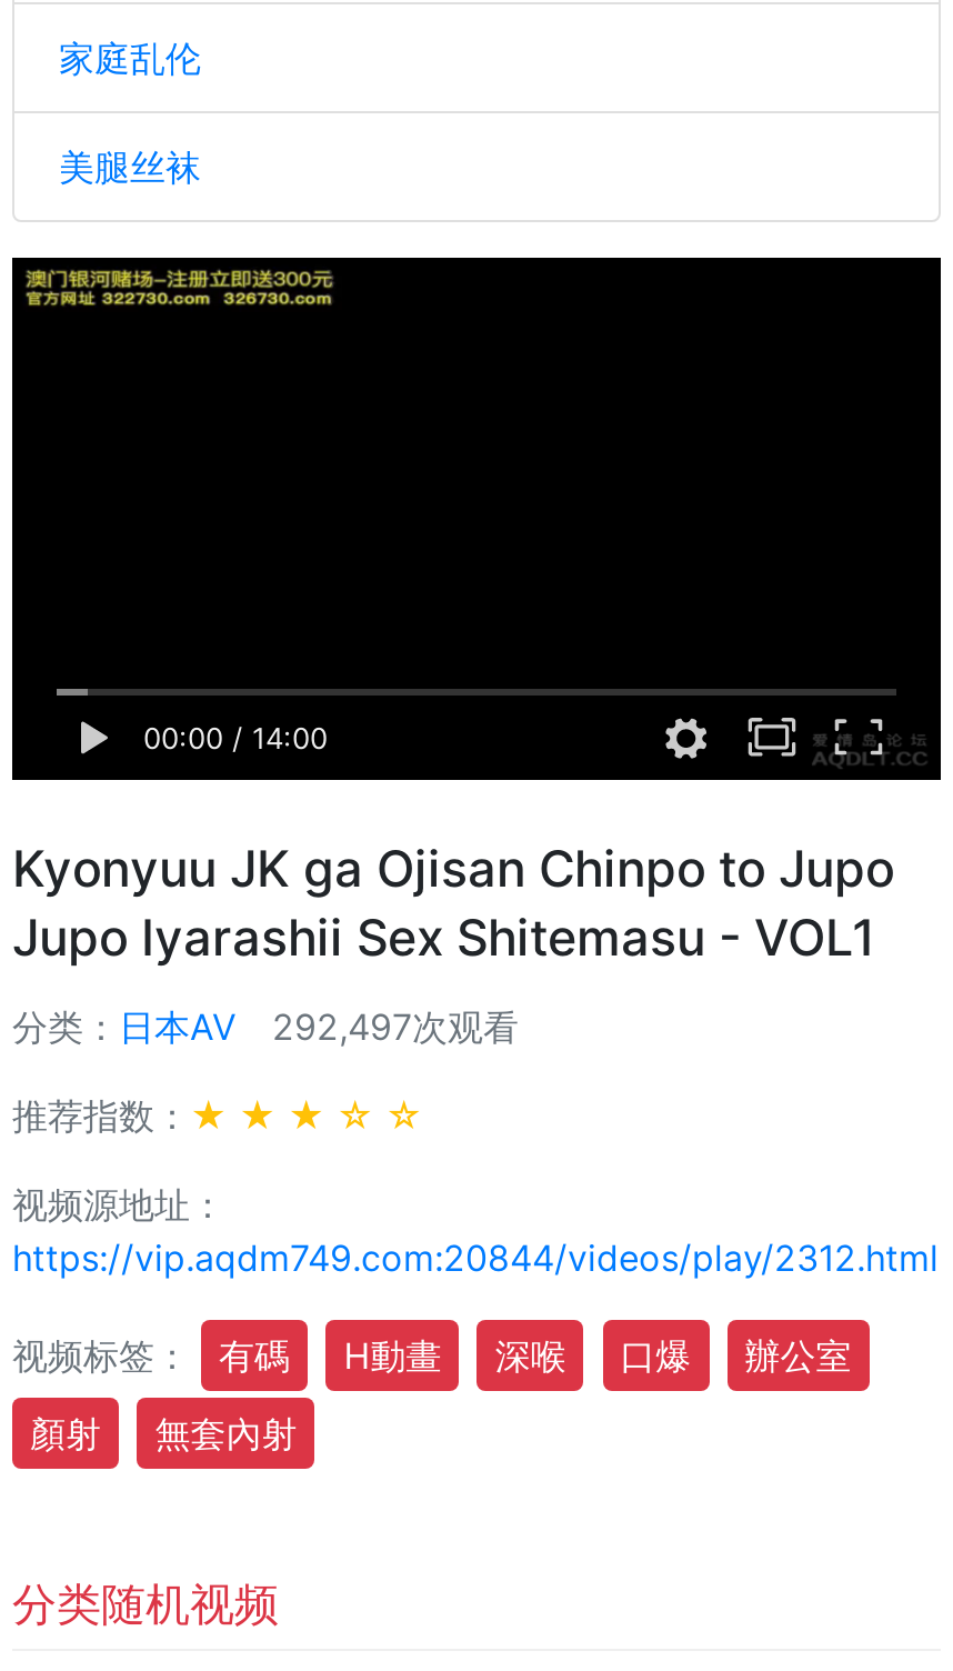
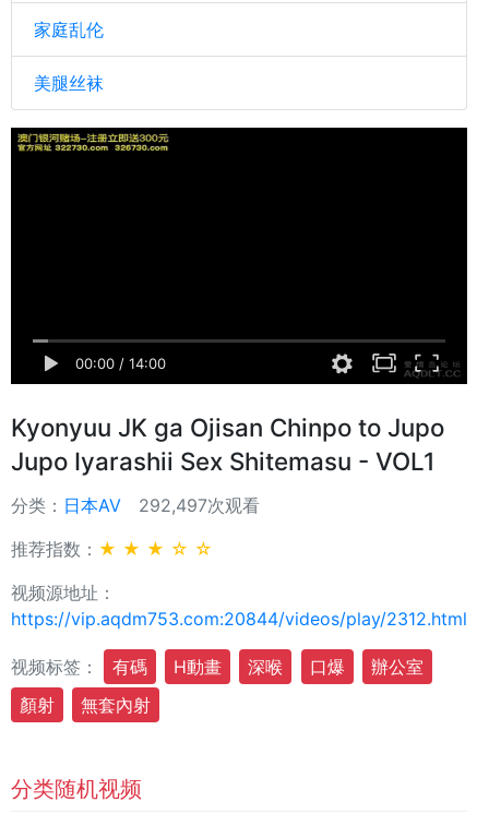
[12,1236,939,1280] https://vip.aqdm749.com:20844/videos/play/2312.html -> [11,608,467,630] https://vip.aqdm753.com:20844/videos/play/2312.html

